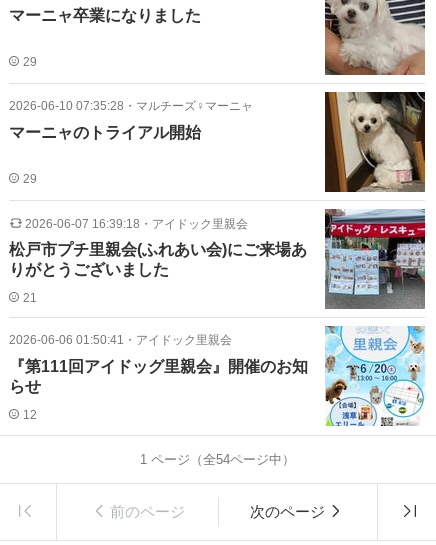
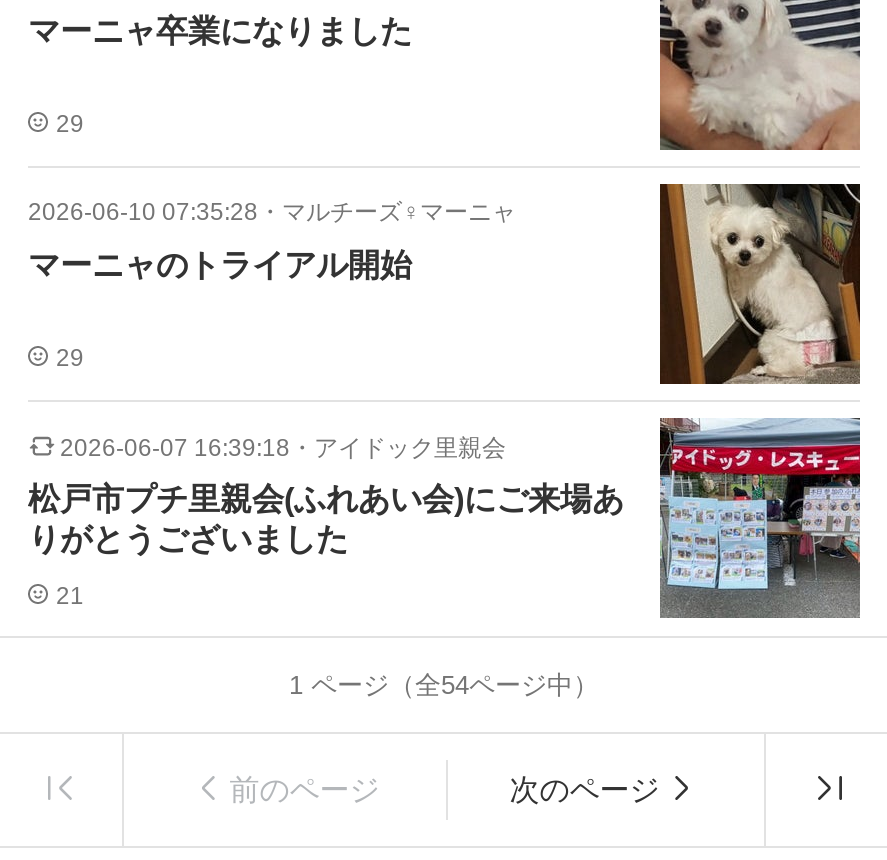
[9,326,425,427] [image] | 2026-06-06 01:50:41・アイドック里親会 | 『第111回アイドッグ里親会』開催のお知 | らせ | 12 -> none

